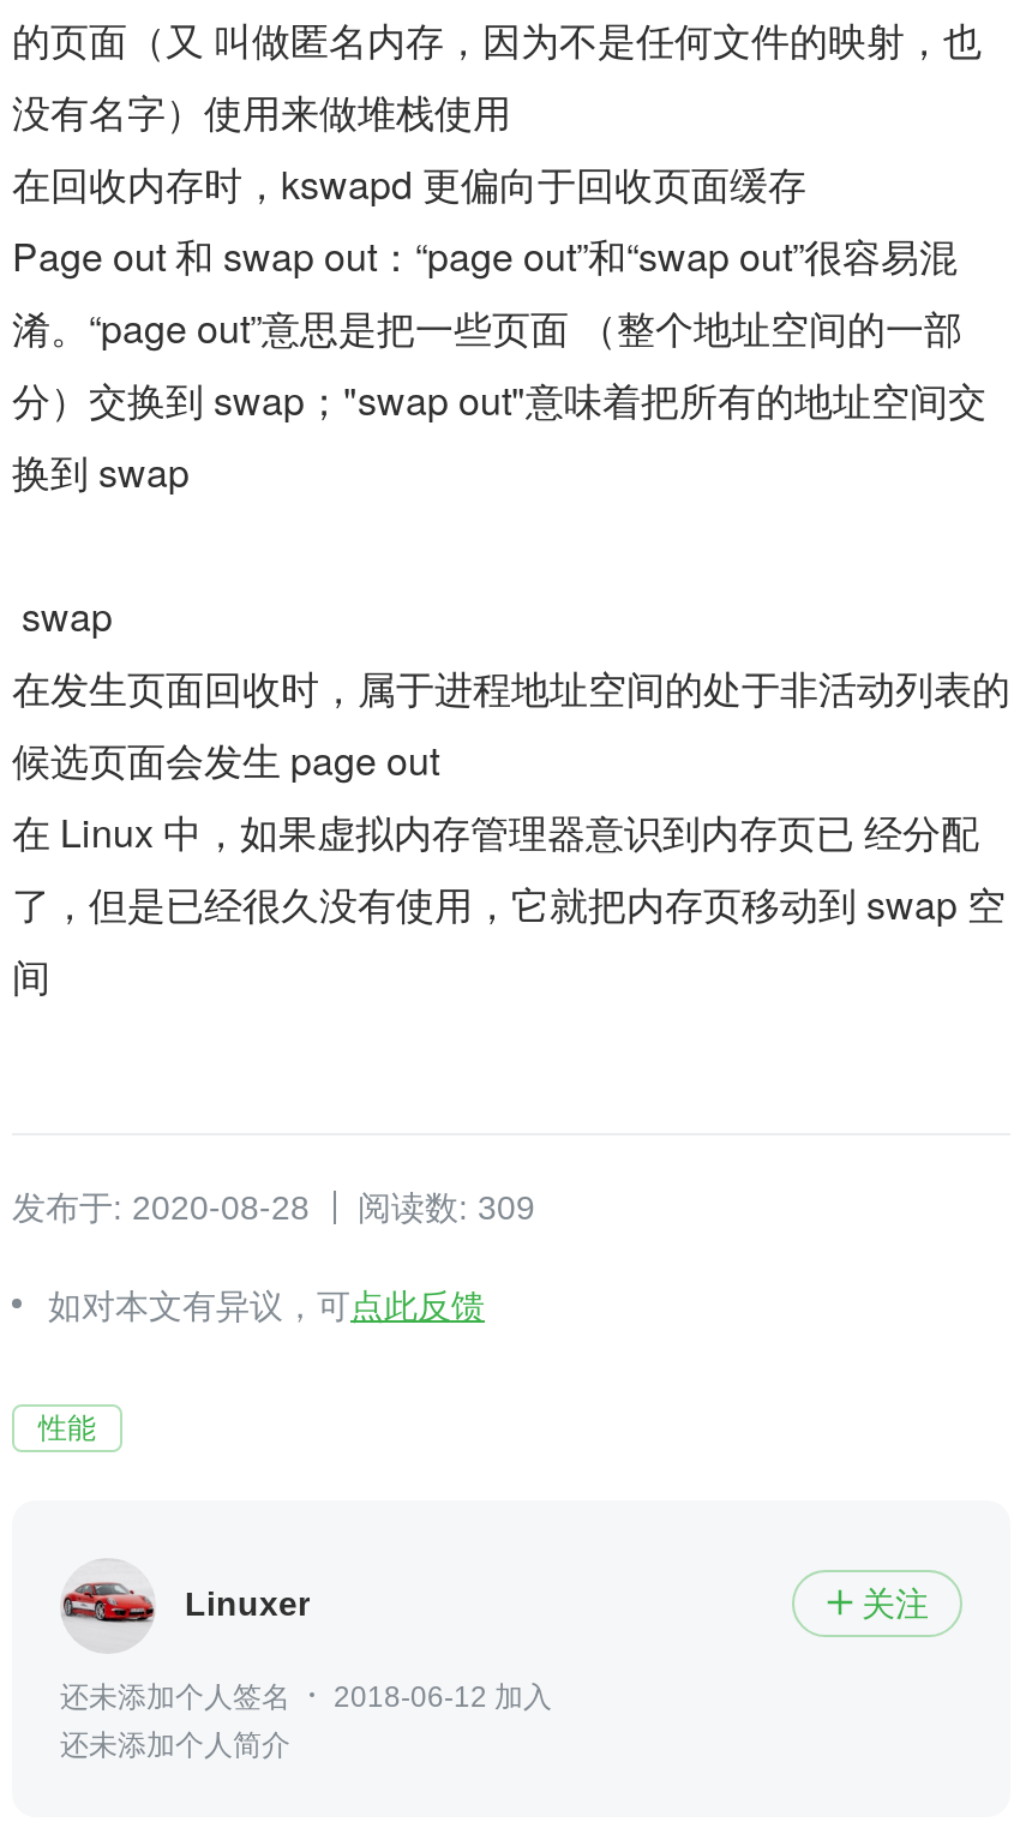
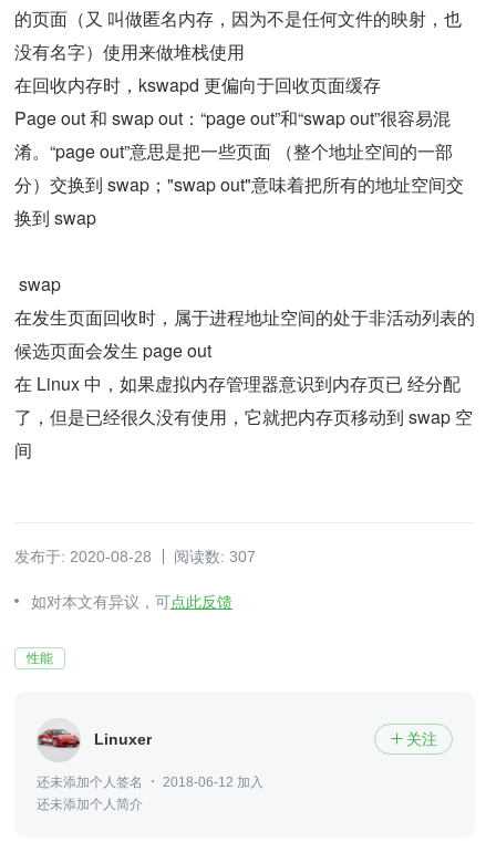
[12,1187,535,1225] 发布于: 2020-08-28 阅读数: 309 -> [14,547,256,565] 发布于: 2020-08-28 阅读数: 307

